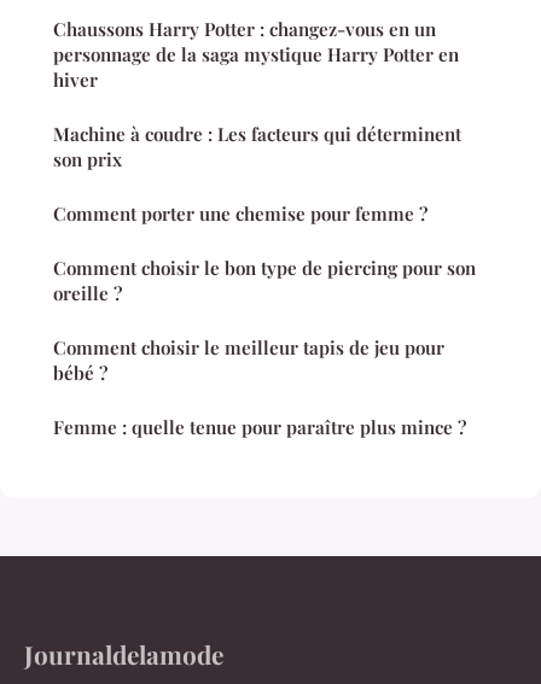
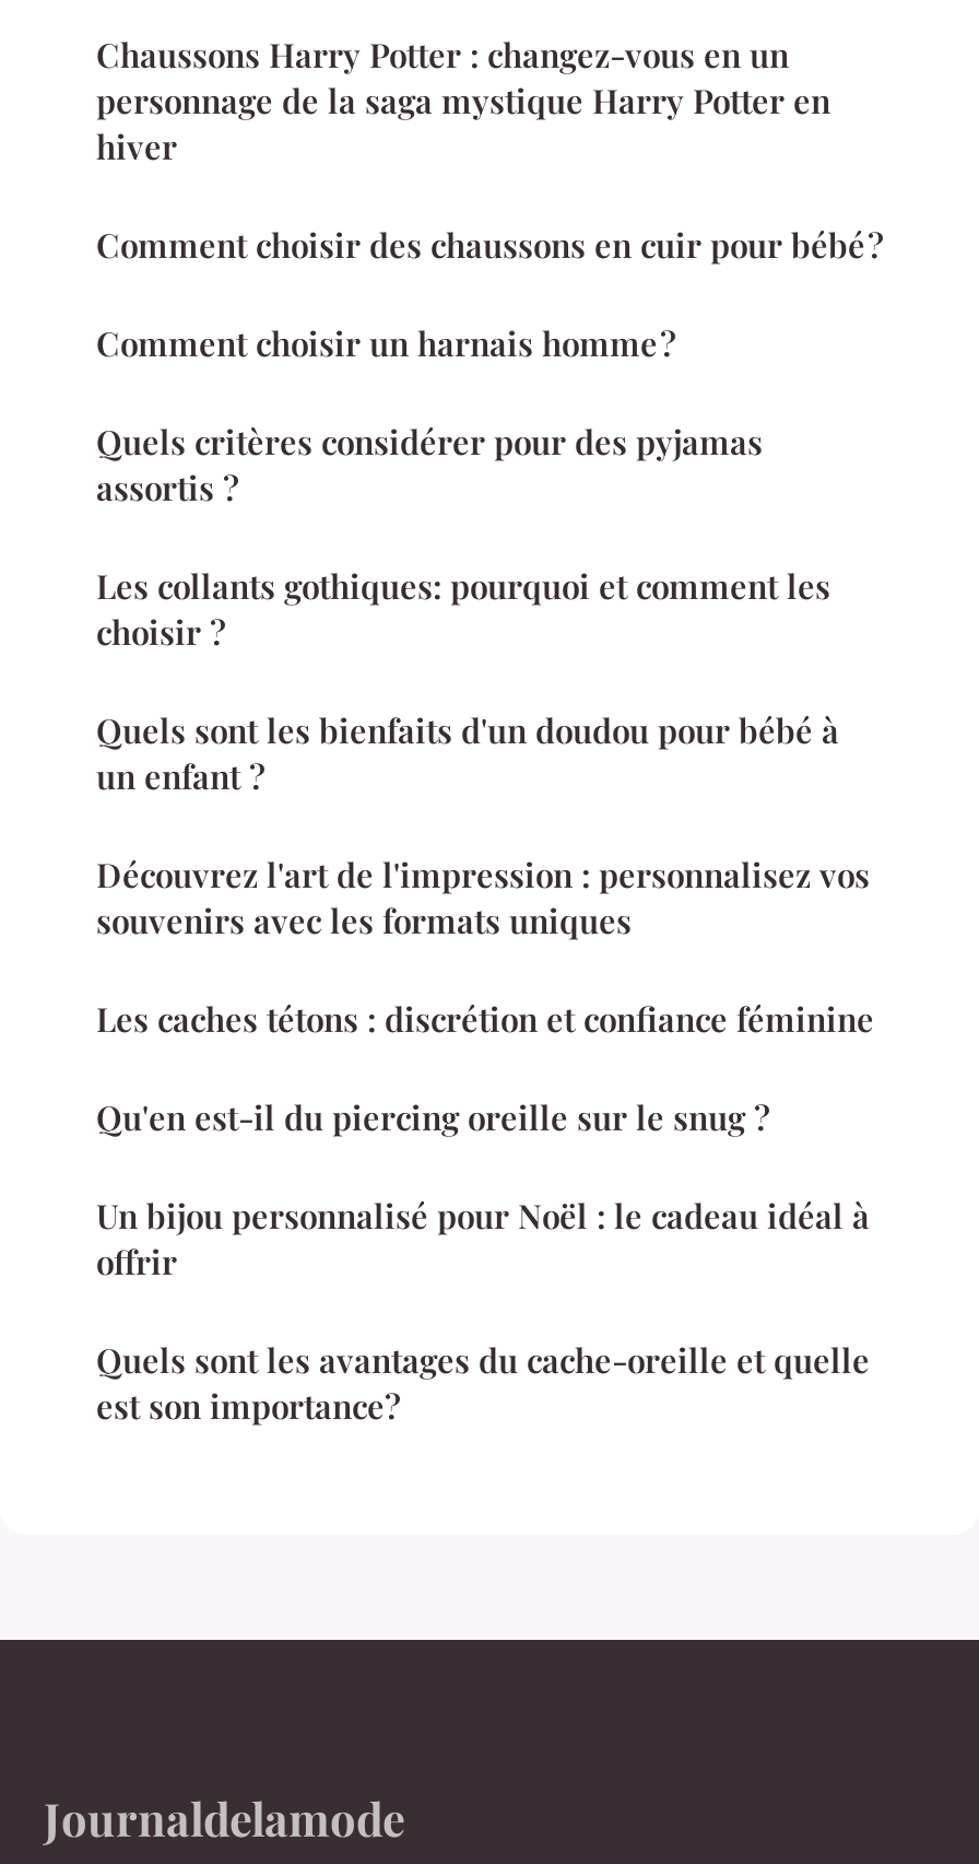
[53,122,476,439] Machine à coudre : Les facteurs qui déterminent | son prix | Comment porter une chemise pour femme ? | Comment choisir le bon type de piercing pour son | oreille ? | Comment choisir le meilleur tapis de jeu pour | bébé ? | Femme : quelle tenue pour paraître plus mince ? -> [96,223,883,1428] Comment choisir des chaussons en cuir pour bébé ? | Comment choisir un harnais homme ? | Quels critères considérer pour des pyjamas | assortis ? | Les collants gothiques: pourquoi et comment les | choisir ? | Quels sont les bienfaits d'un doudou pour bébé à | un enfant ? | Découvrez l'art de l'impression : personnalisez vos | souvenirs avec les formats uniques | Les caches tétons : discrétion et confiance féminine | Qu'en est-il du piercing oreille sur le snug ? | Un bijou personnalisé pour Noël : le cadeau idéal à | offrir | Quels sont les avantages du cache-oreille et quelle | est son importance?

